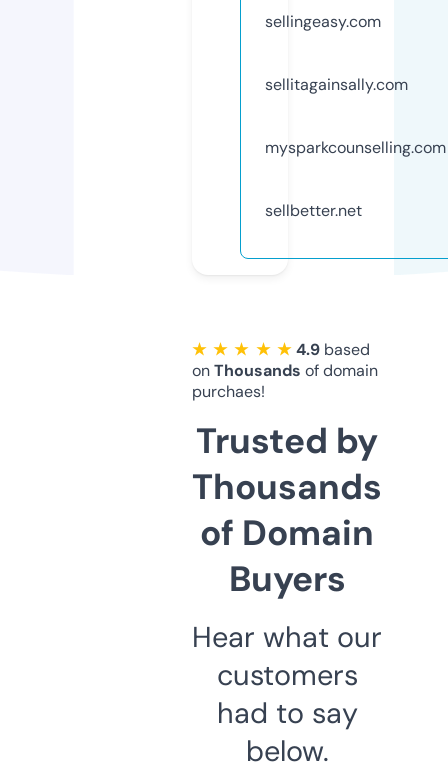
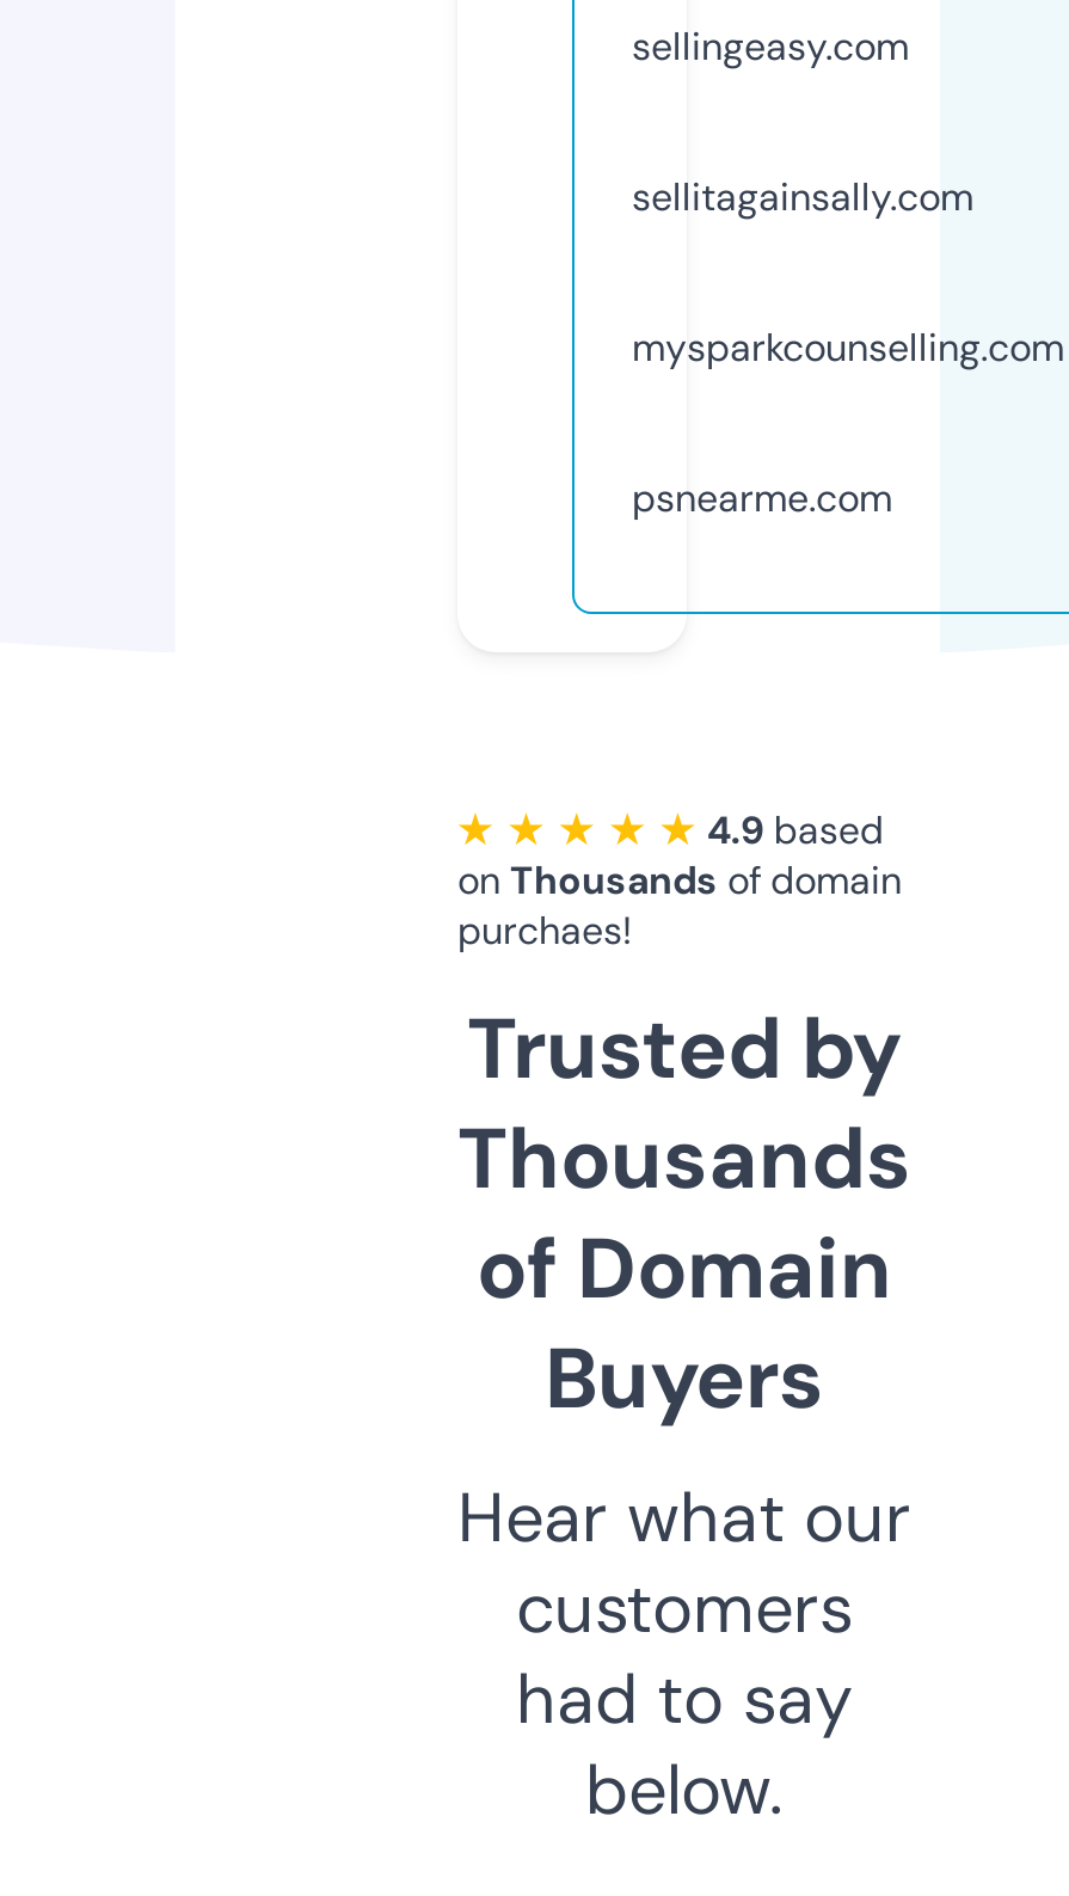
[265,200,362,221] sellbetter.net -> [632,473,892,523] psnearme.com

